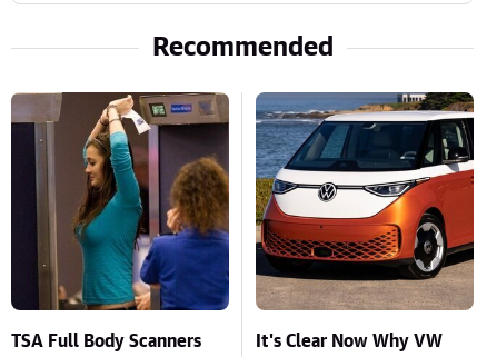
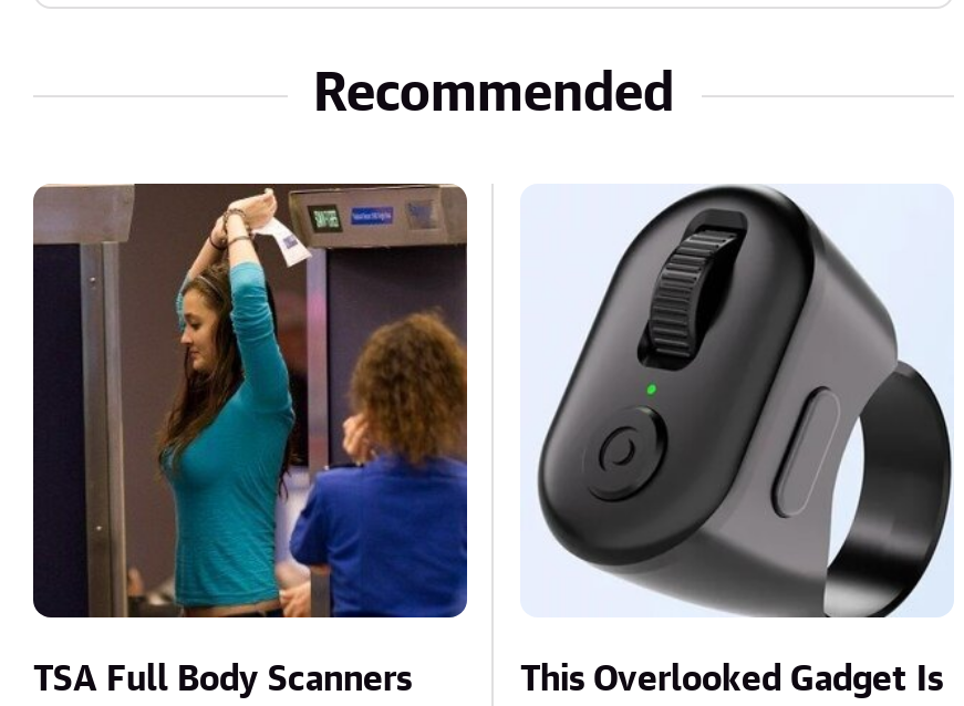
[255,91,475,350] [image] | It's Clear Now Why VW -> [520,184,954,697] [image] | This Overlooked Gadget Is

